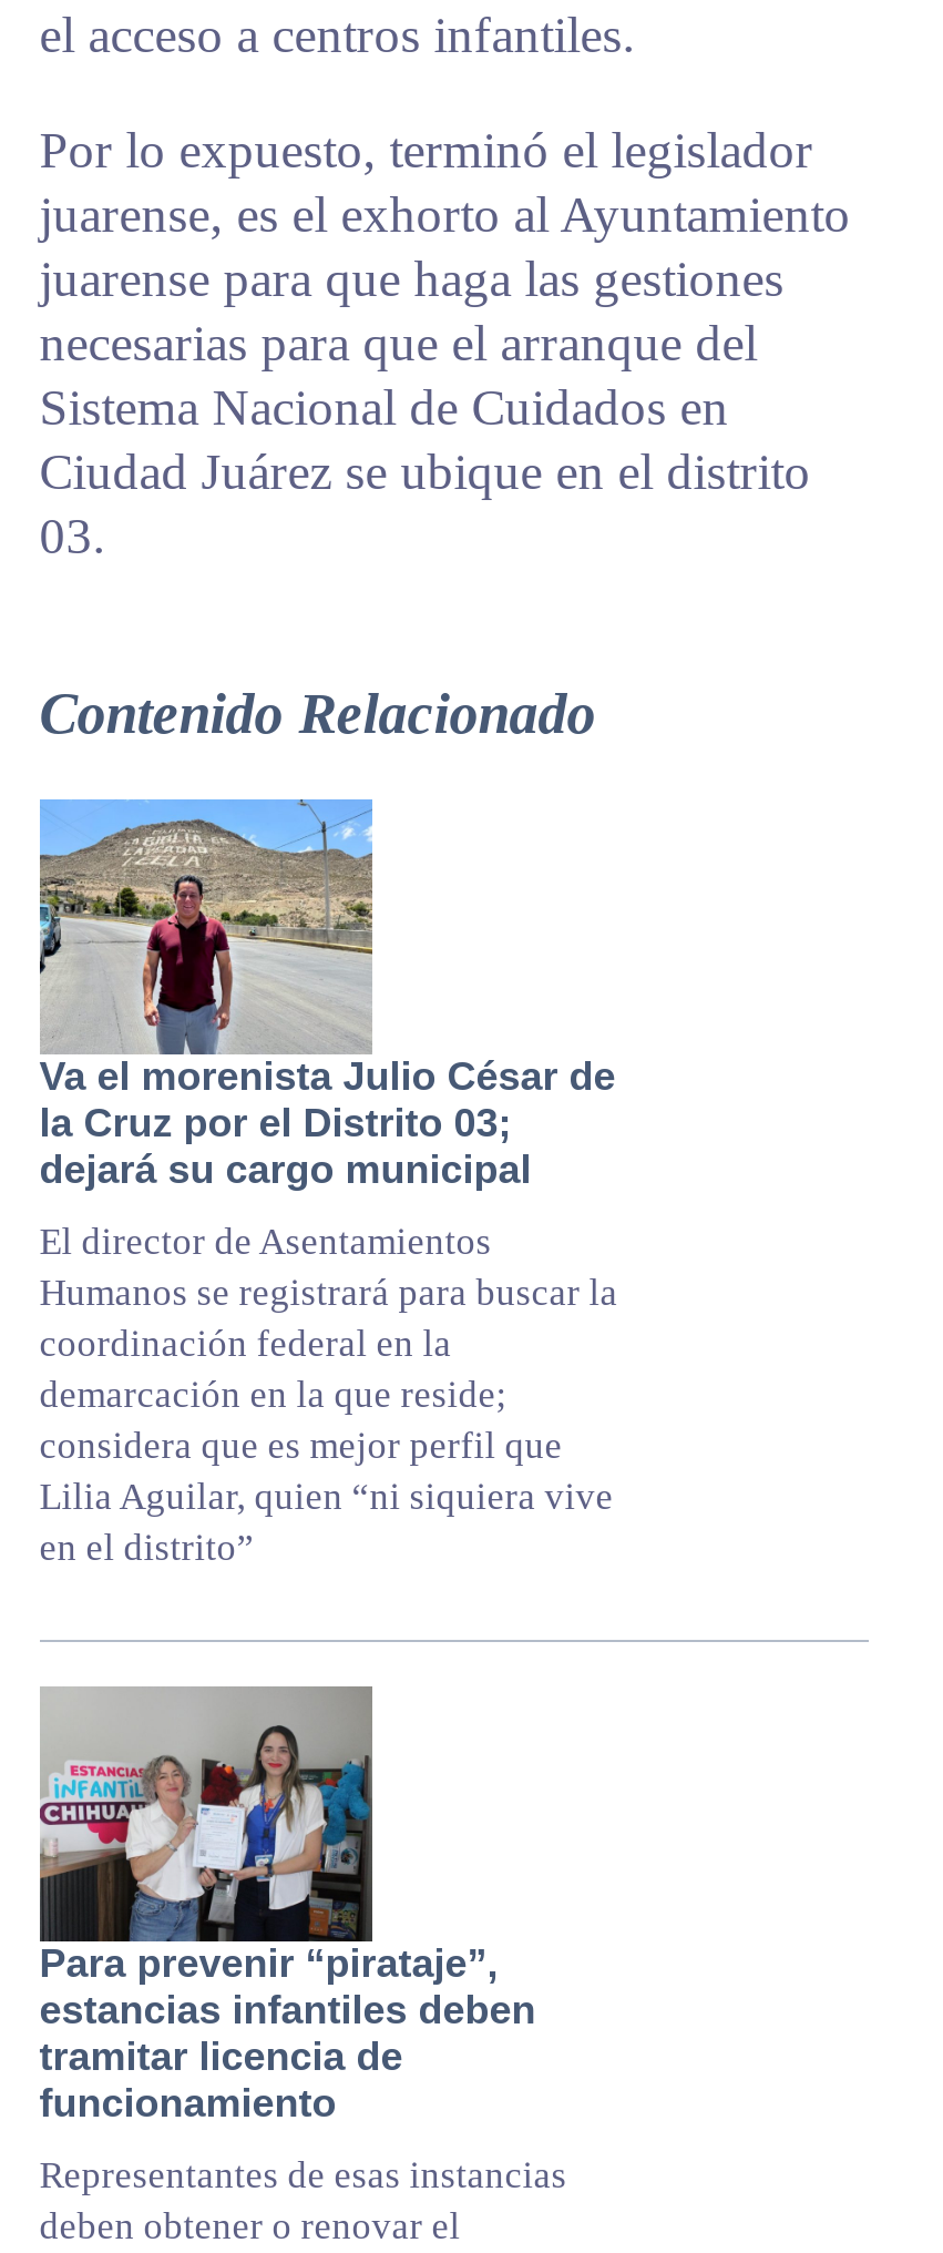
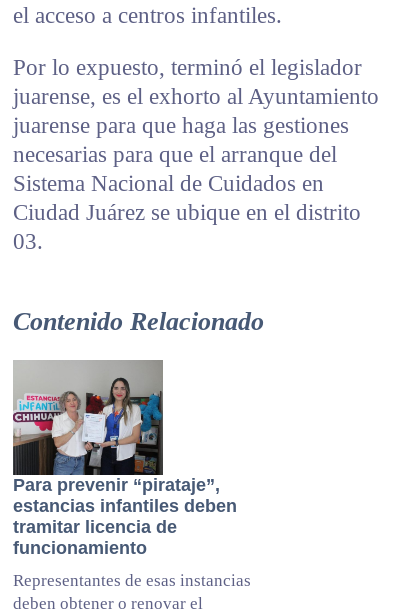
[38,798,618,1568] [image] | Va el morenista Julio César de | la Cruz por el Distrito 03; | dejará su cargo municipal | El director de Asentamientos | Humanos se registrará para buscar la | coordinación federal en la | demarcación en la que reside; | considera que es mejor perfil que | Lilia Aguilar, quien “ni siquiera vive | en el distrito” -> none

